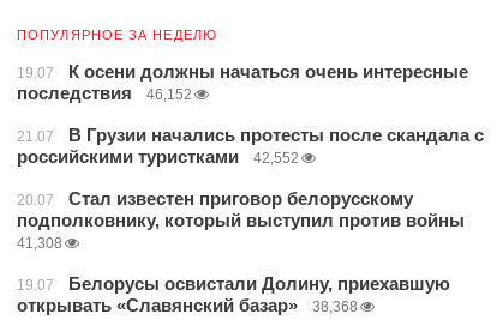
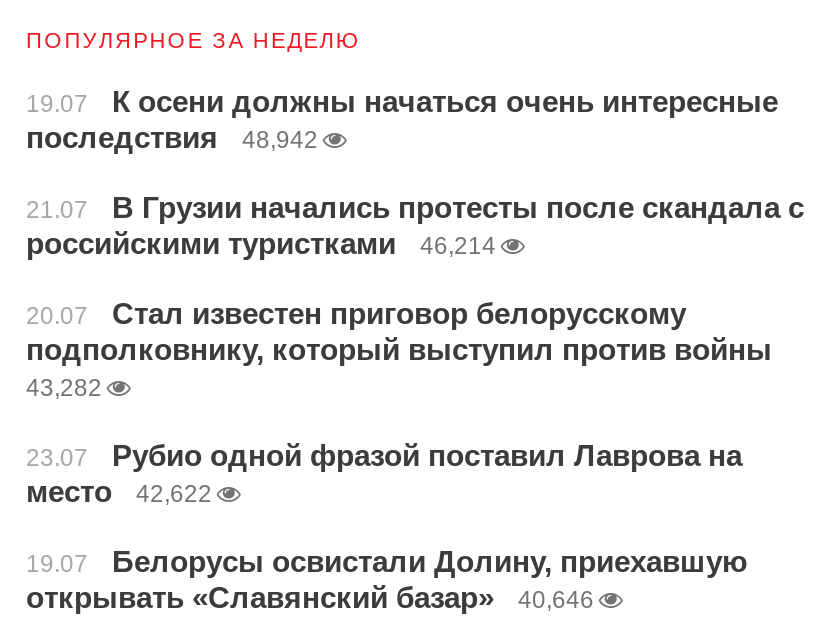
[17,83,192,103] последствия 46,152 -> [26,120,318,154] последствия 48,942
[17,146,299,167] российскими туристками 42,552 -> [26,226,496,260] российскими туристками 46,214
[17,235,62,252] 41,308 -> [26,374,742,508] 43,282 | 23.07 | Рубио одной фразой поставил Лаврова на | место | 42,622
[17,295,358,315] открывать «Славянский базар» 38,368 -> [26,580,594,614] открывать «Славянский базар» 40,646

